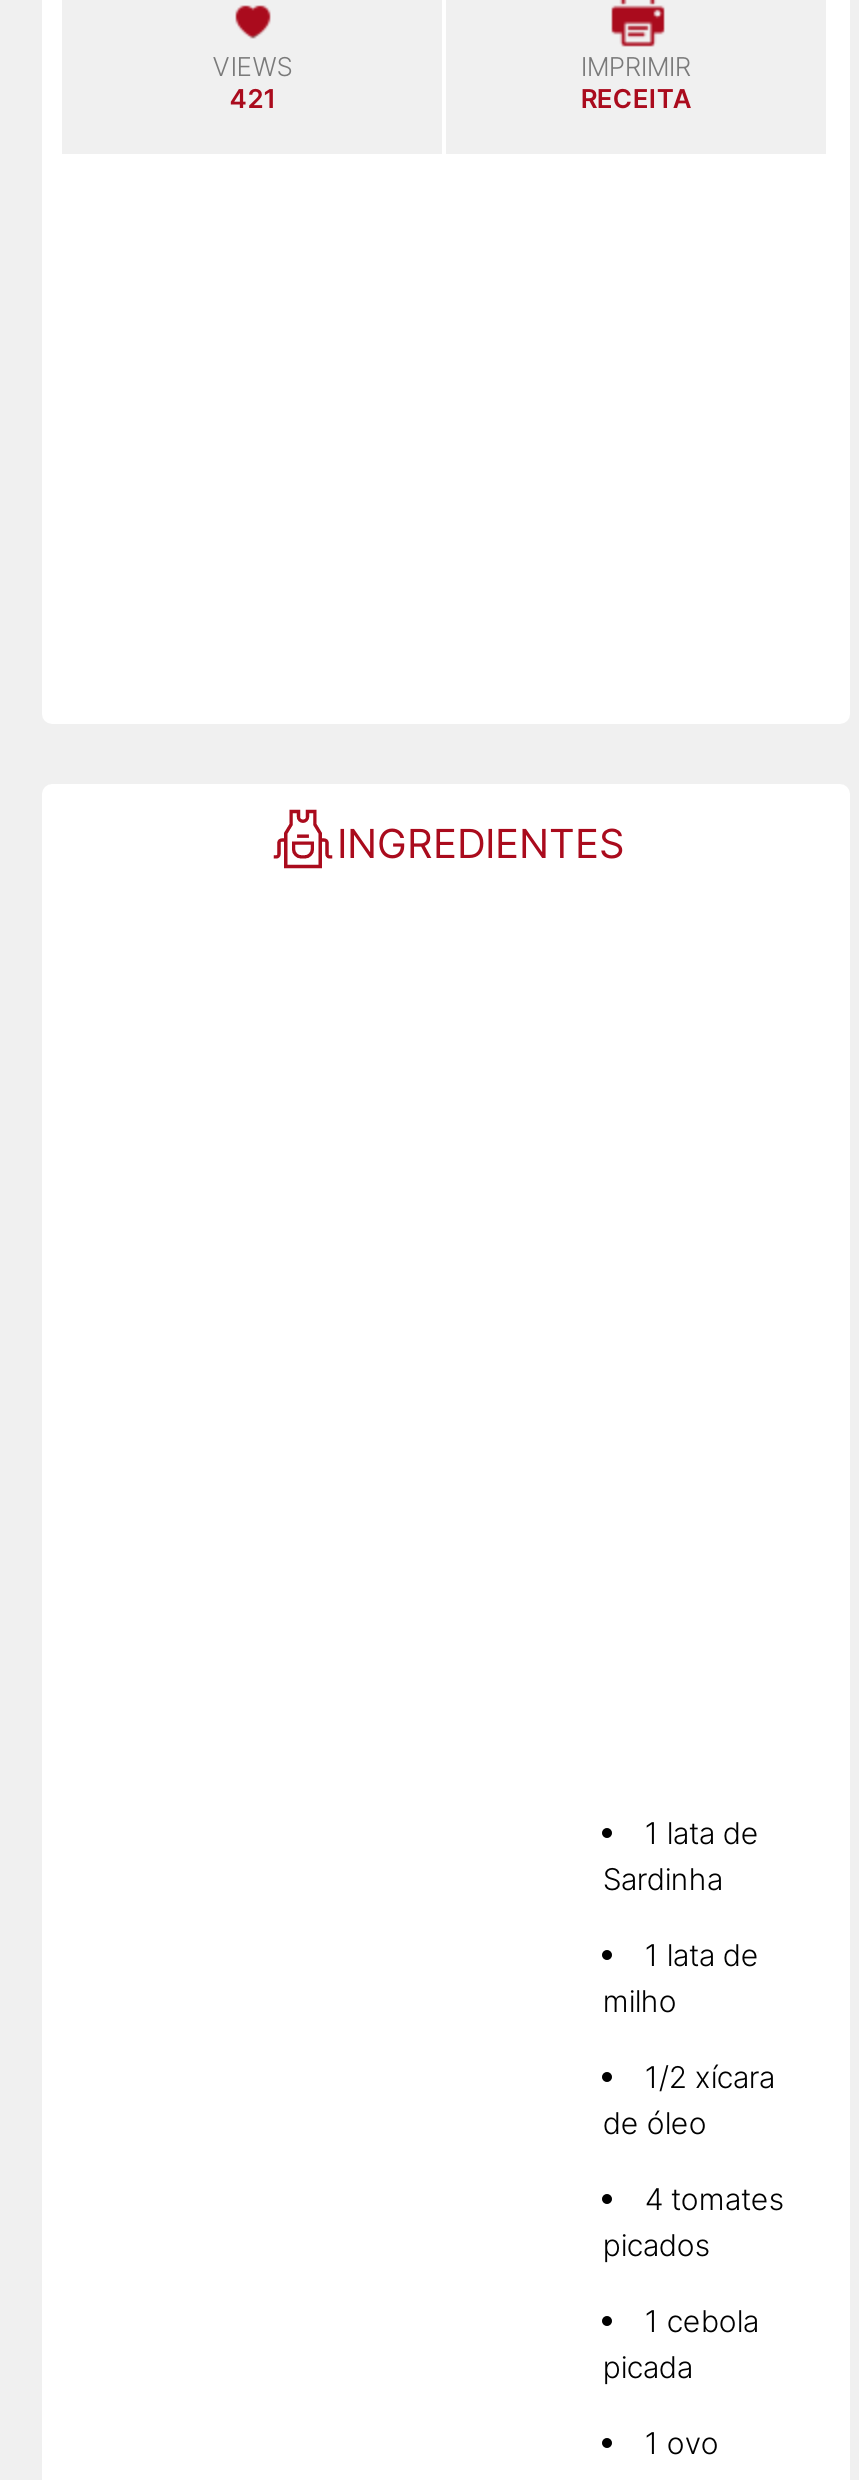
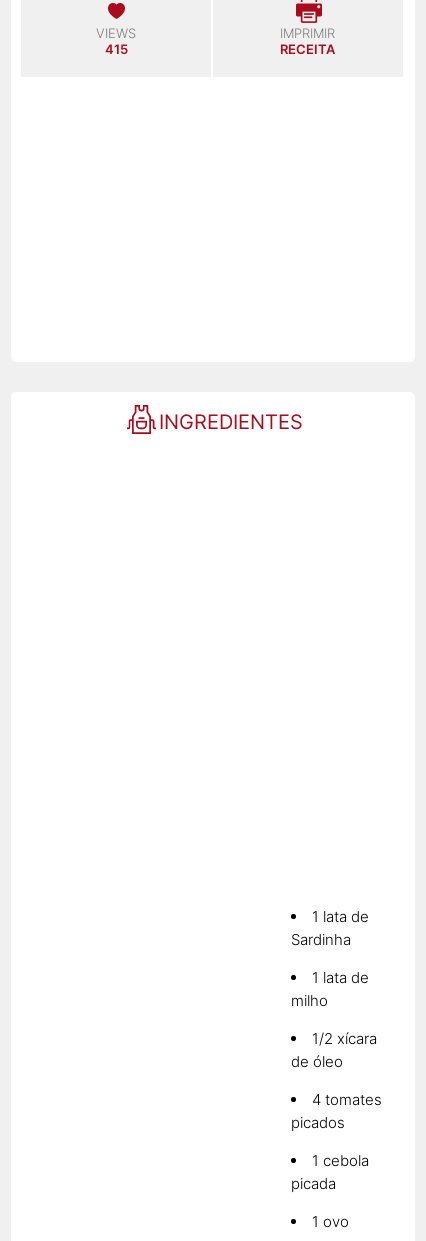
[229,83,275,115] 421 -> [105,41,128,57] 415

